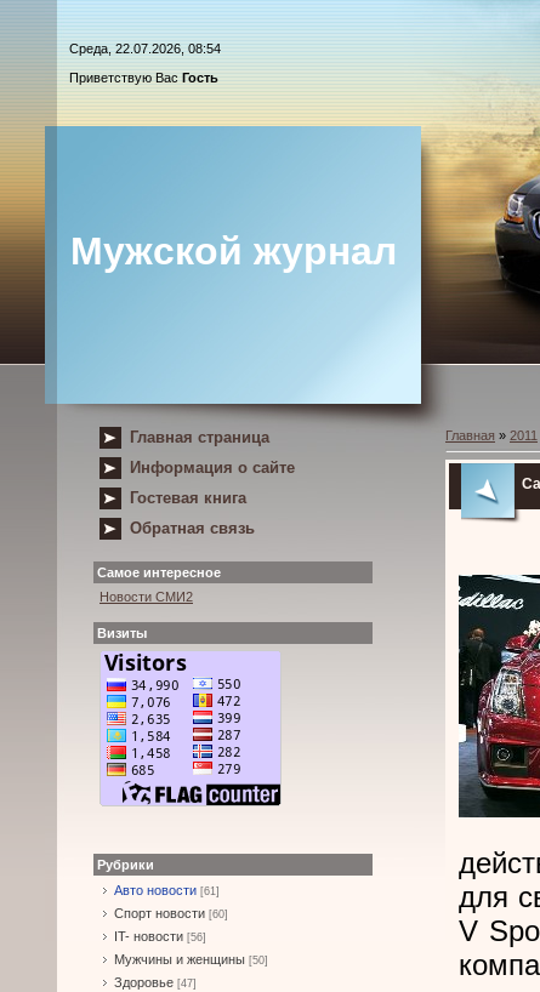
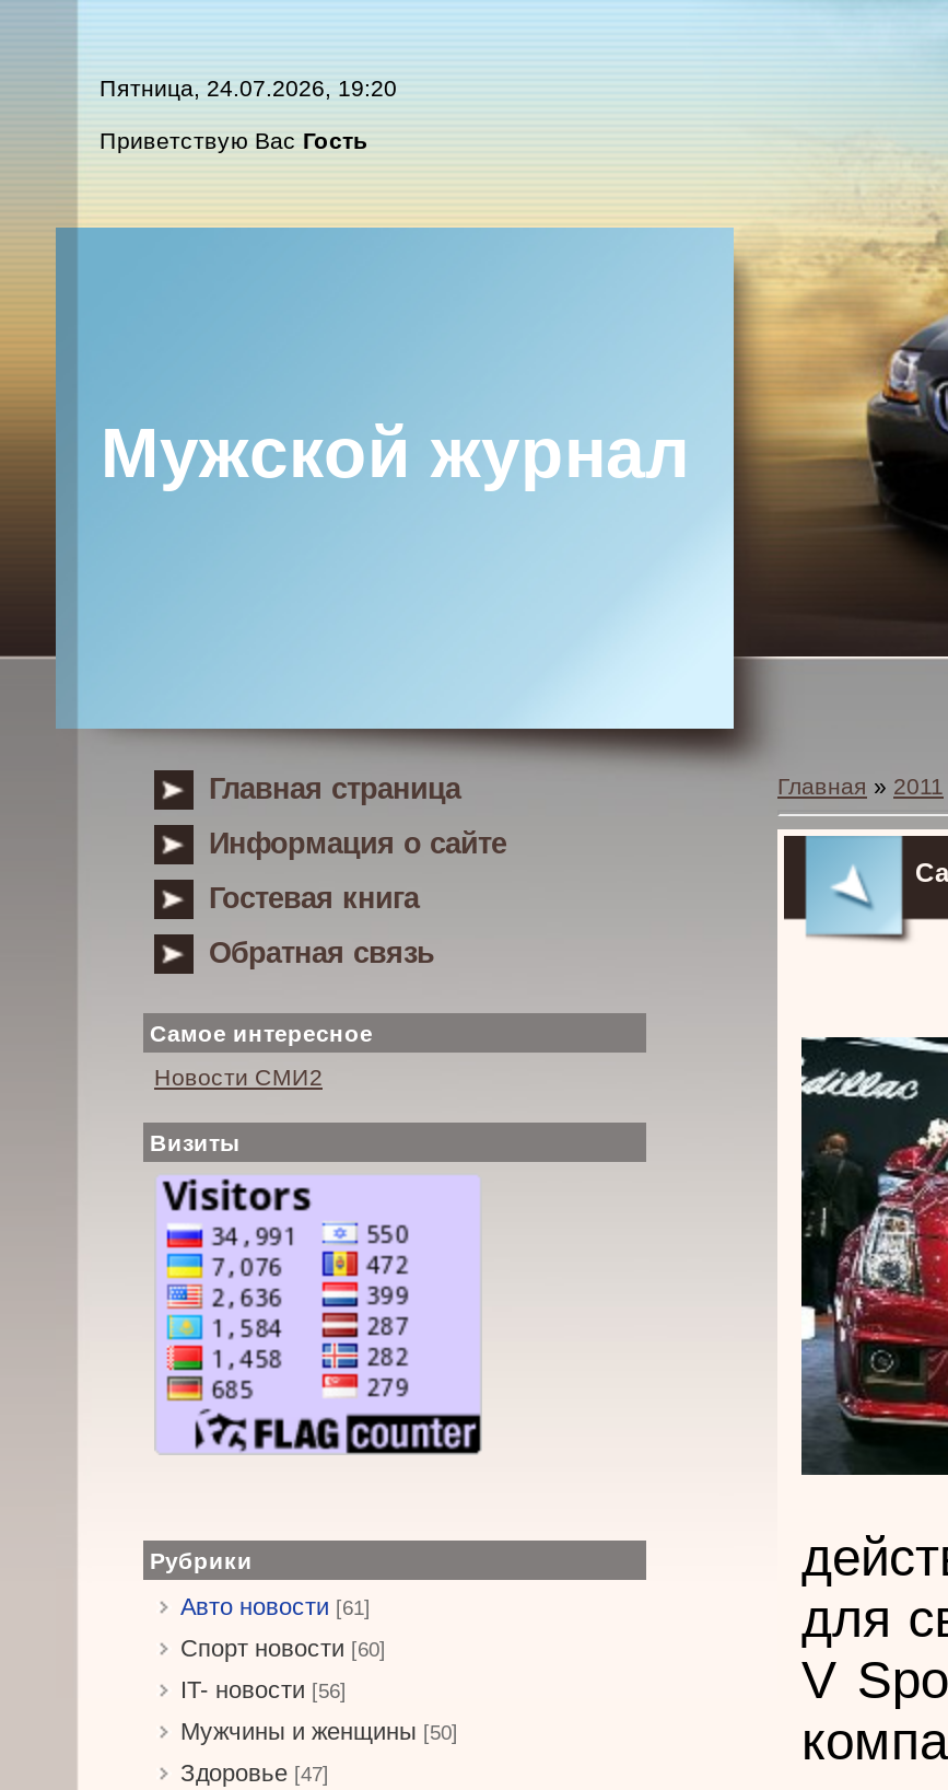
[69,41,221,56] Среда, 22.07.2026, 08:54 -> [100,74,397,101] Пятница, 24.07.2026, 19:20

